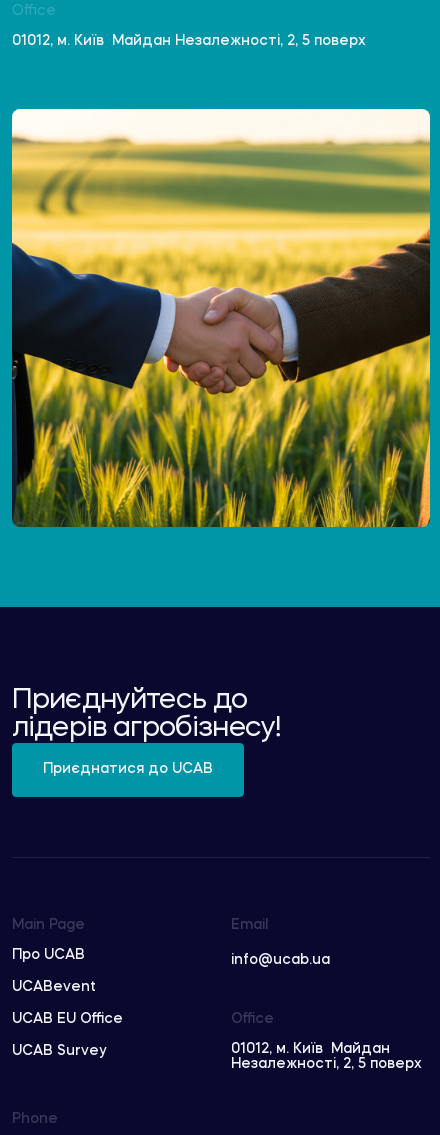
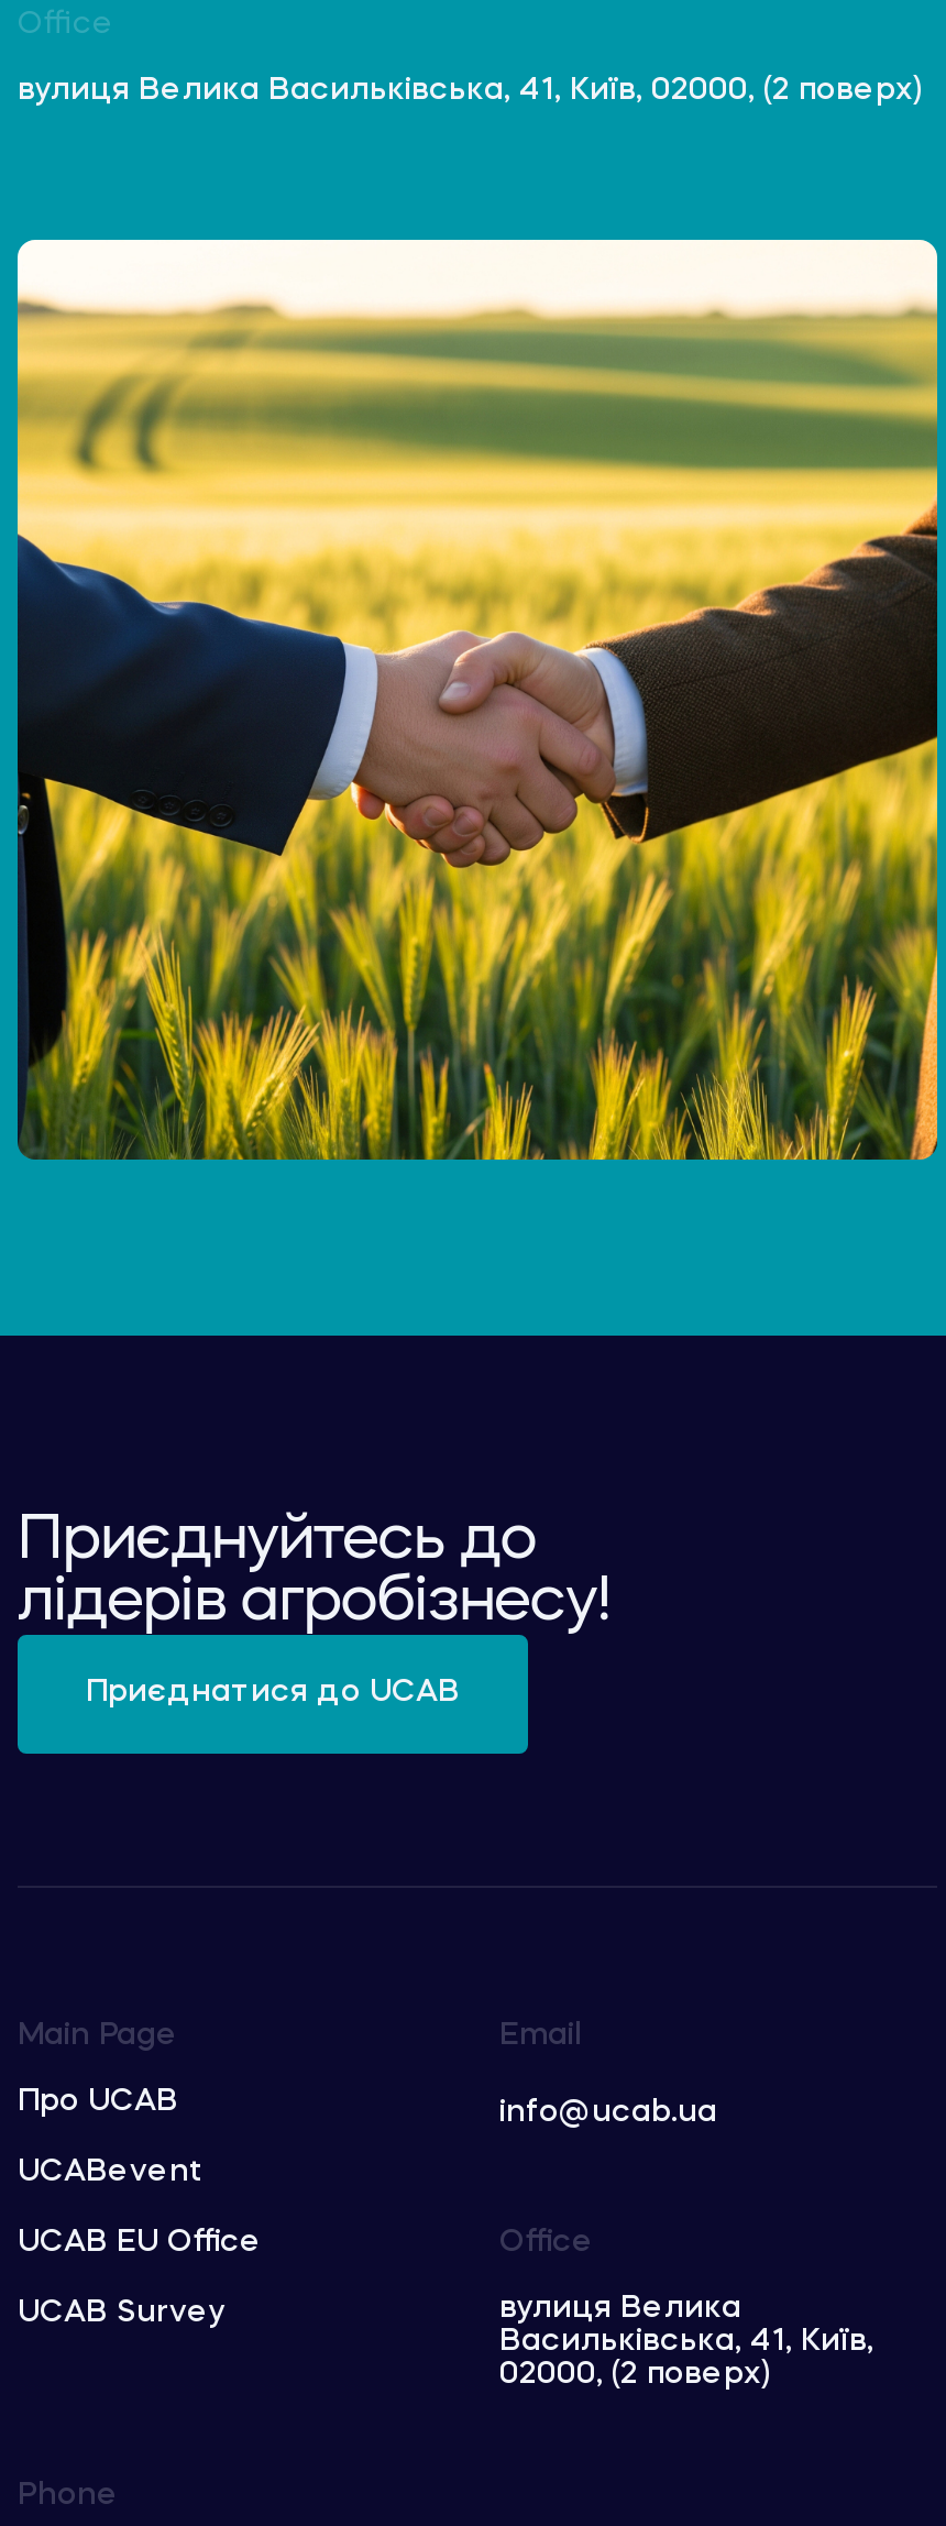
[12,34,366,48] 01012, м. Київ Майдан Незалежності, 2, 5 поверх -> [18,75,922,106] вулиця Велика Васильківська, 41, Київ, 02000, (2 поверх)
[231,1042,422,1071] 01012, м. Київ Майдан | Незалежності, 2, 5 поверх -> [499,2293,873,2390] вулиця Велика | Васильківська, 41, Київ, | 02000, (2 поверх)

